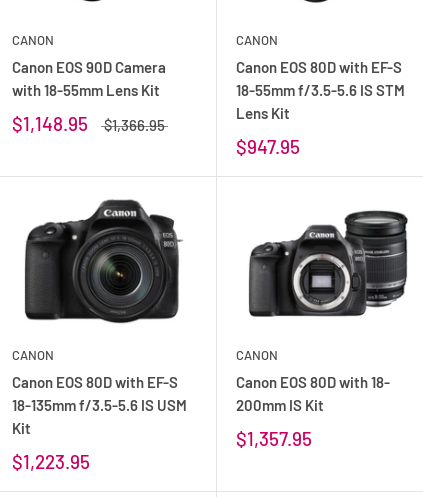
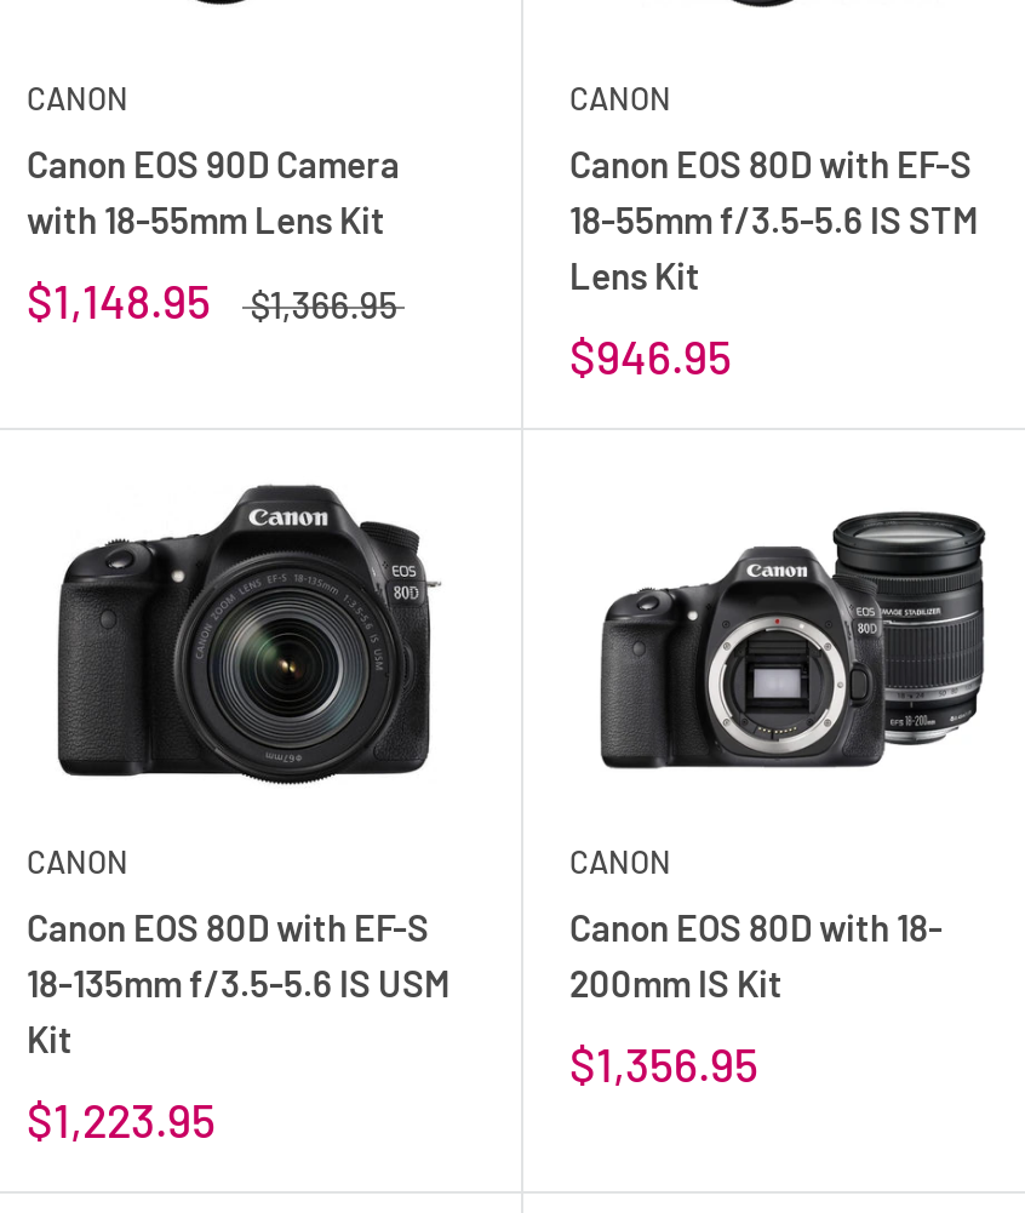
[236,135,300,158] $947.95 -> [569,328,732,384] $946.95
[236,427,312,450] $1,357.95 -> [569,1036,758,1091] $1,356.95

